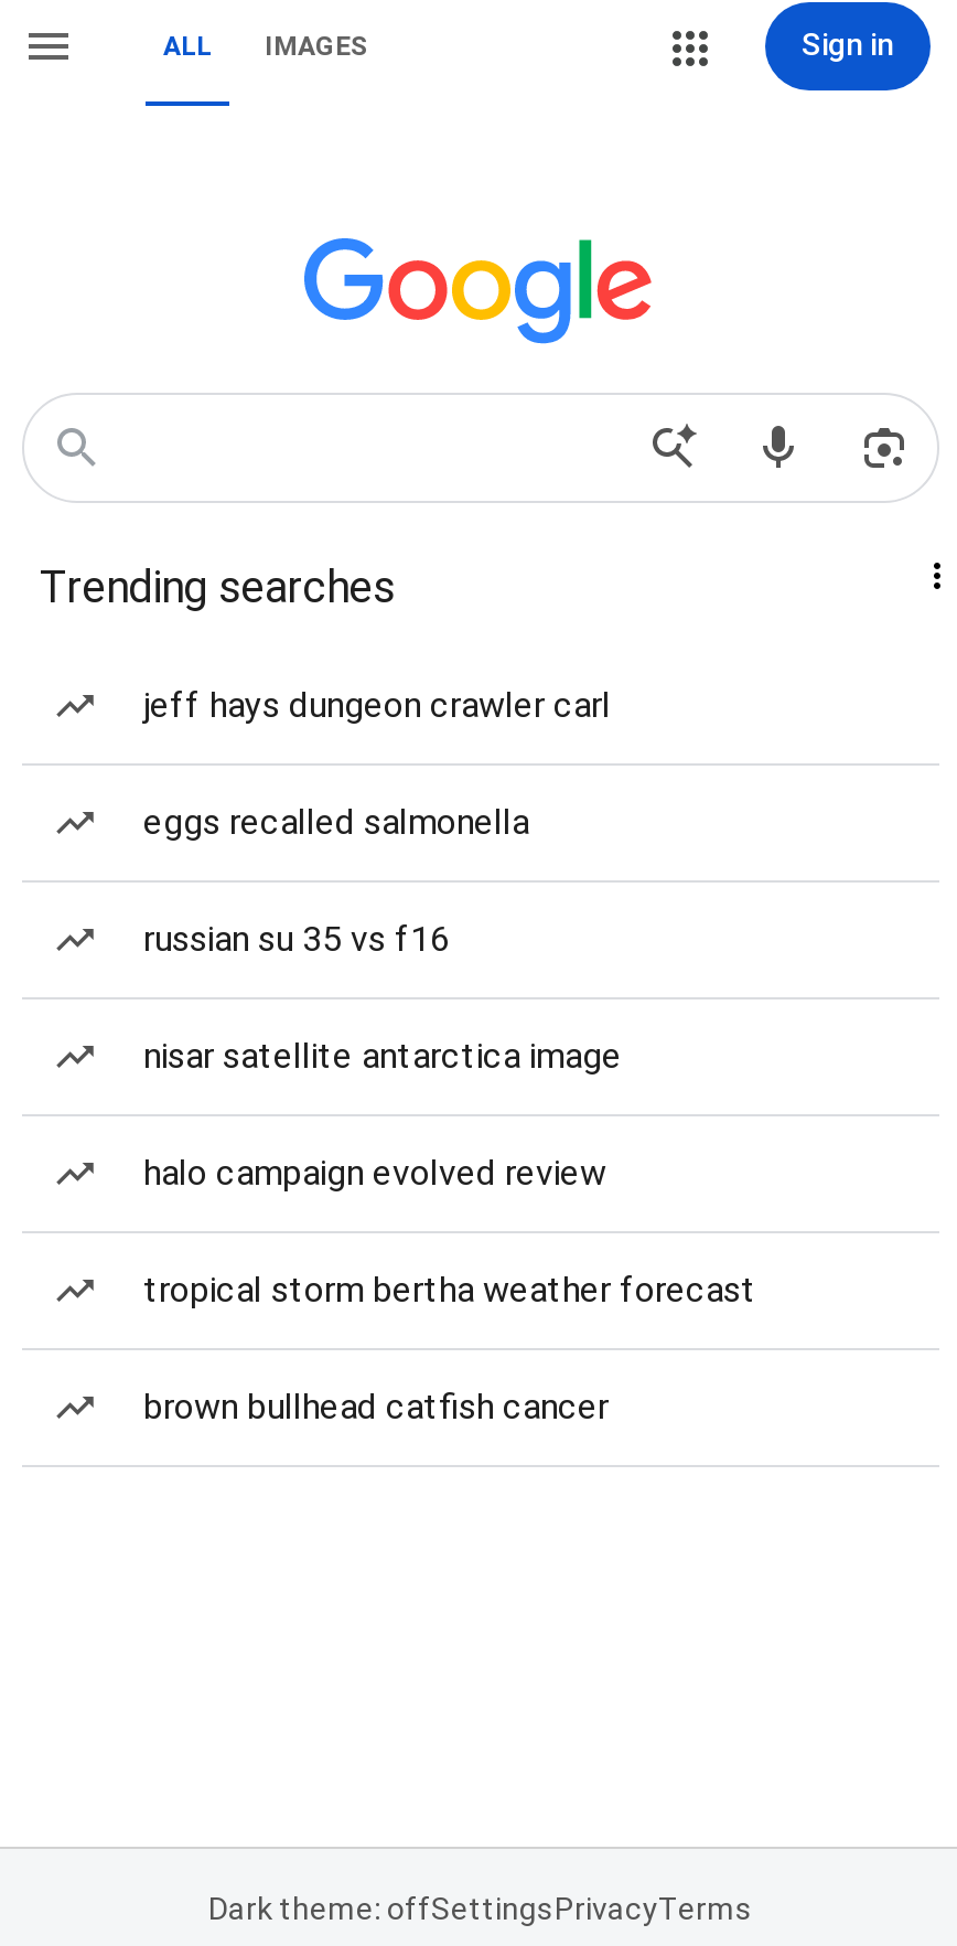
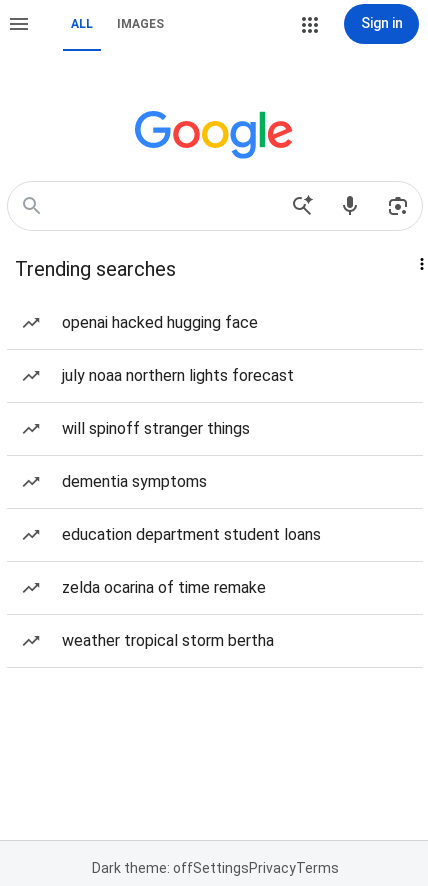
[143,684,611,726] jeff hays dungeon crawler carl -> [62,313,258,332] openai hacked hugging face
[143,801,529,843] eggs recalled salmonella -> [62,366,294,385] july noaa northern lights forecast
[143,918,450,960] russian su 35 vs f16 -> [62,419,250,438] will spinoff stranger things
[143,1035,622,1077] nisar satellite antarctica image -> [62,472,207,491] dementia symptoms
[143,1152,606,1194] halo campaign evolved review -> [62,525,321,544] education department student loans
[143,1269,756,1311] tropical storm bertha weather forecast -> [62,578,266,597] zelda ocarina of time remake
[143,1386,609,1428] brown bullhead catfish cancer -> [62,631,274,650] weather tropical storm bertha

